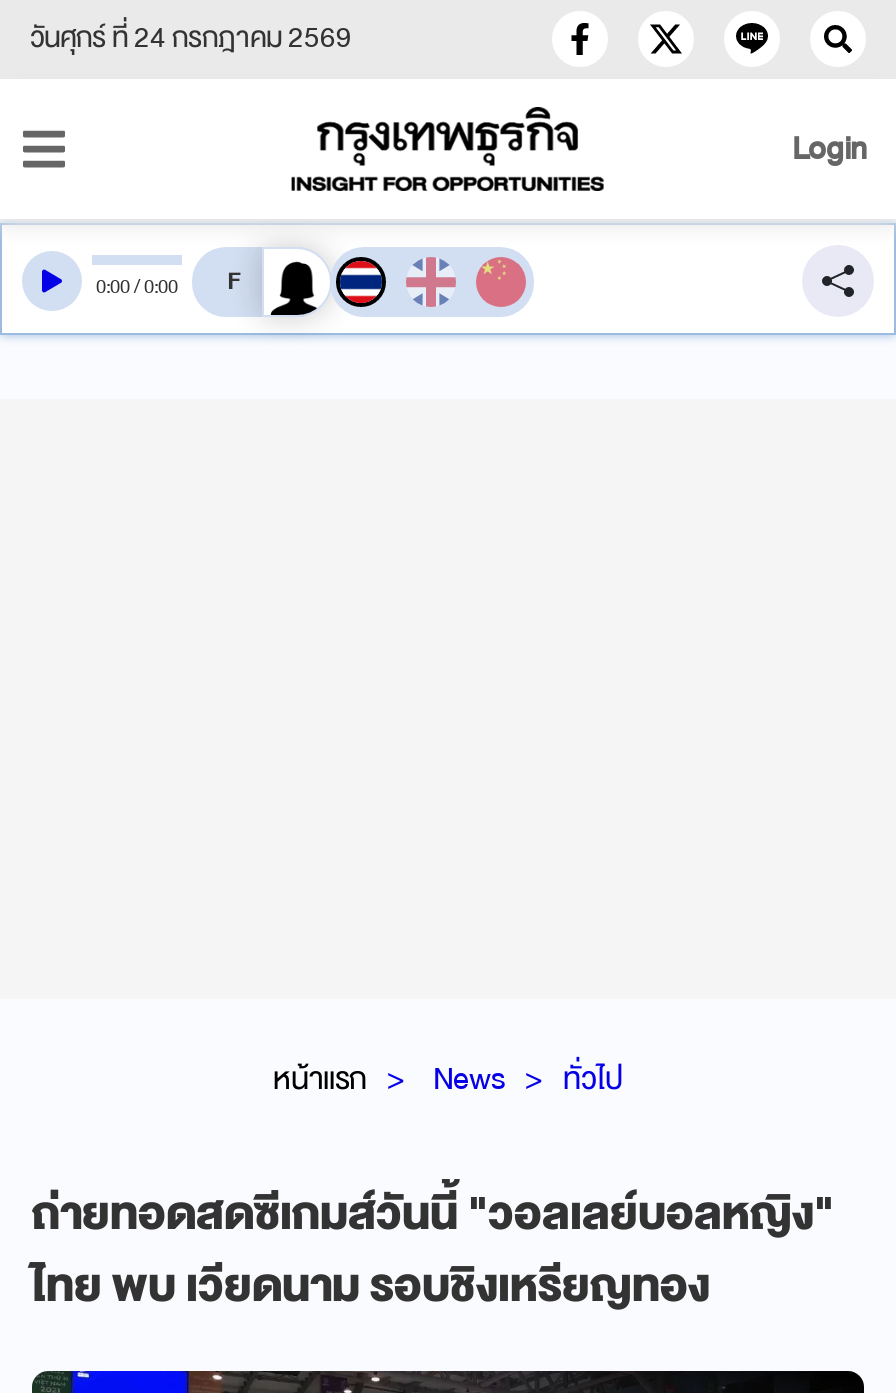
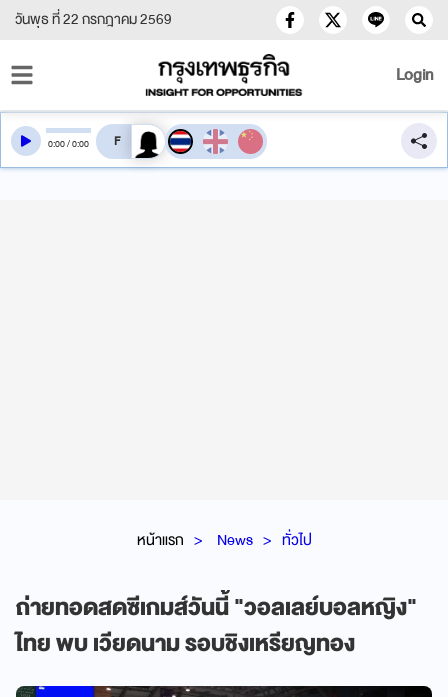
[30,13,352,63] วันศุกร์ ที่ 24 กรกฎาคม 2569 -> [15,7,172,32] วันพุธ ที่ 22 กรกฎาคม 2569

